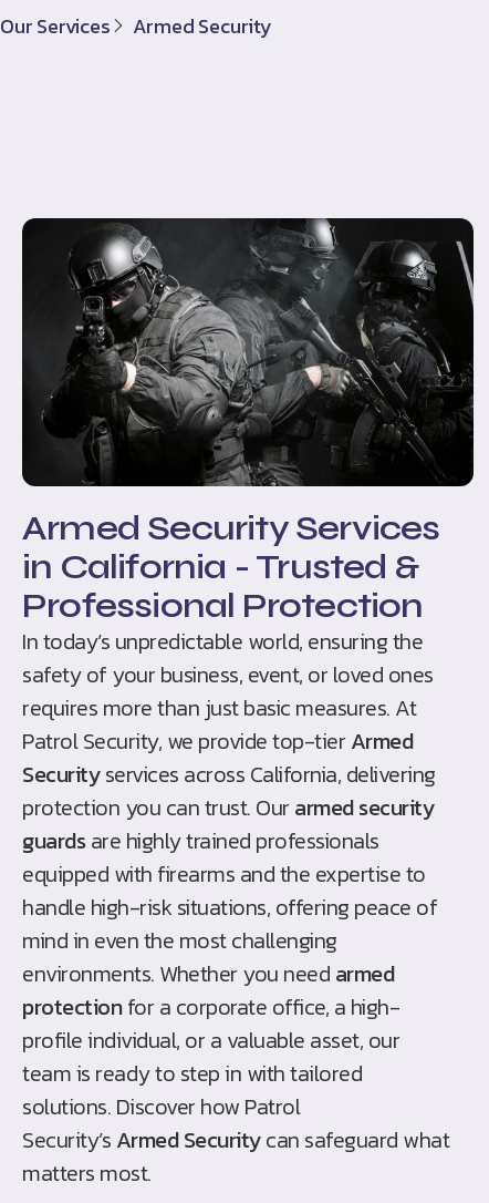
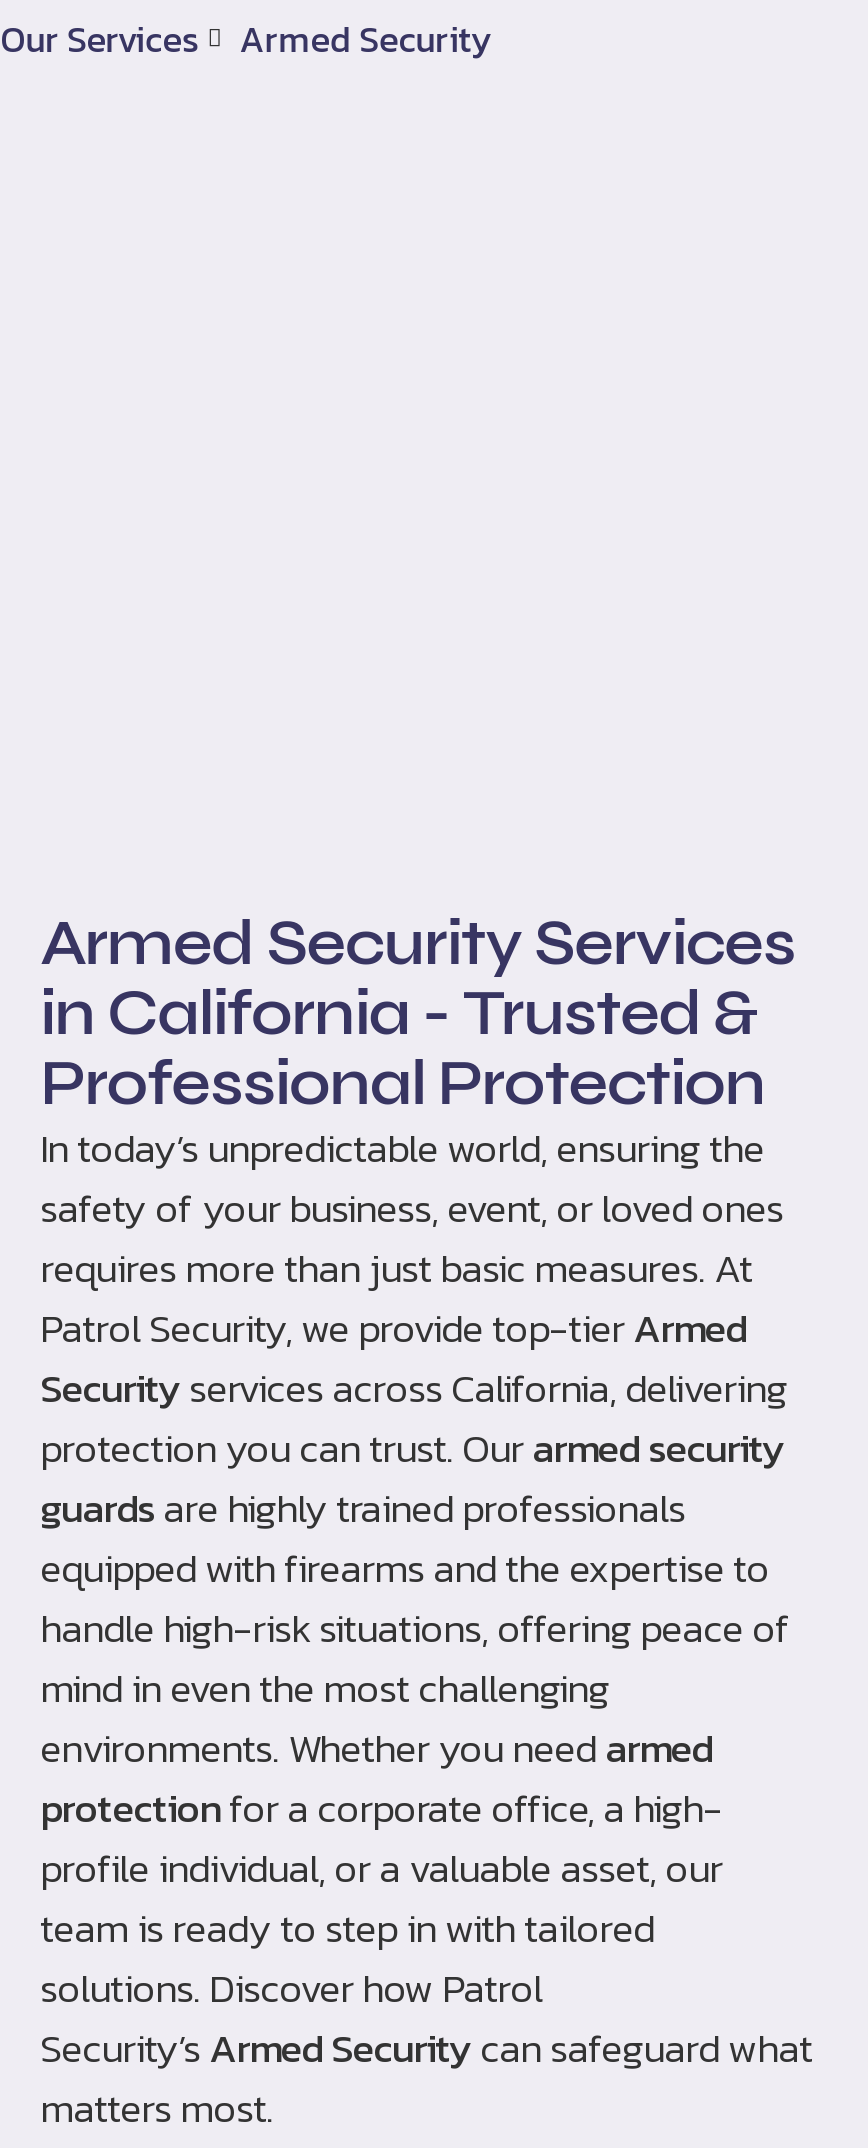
[21,217,475,487] [image] -> none

